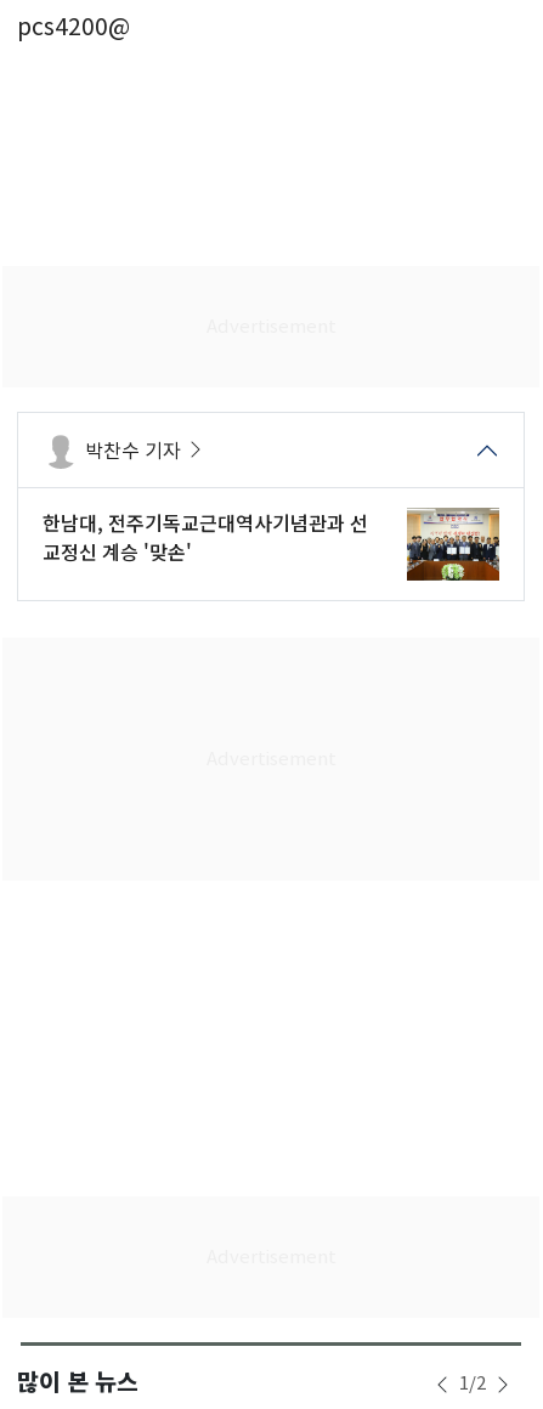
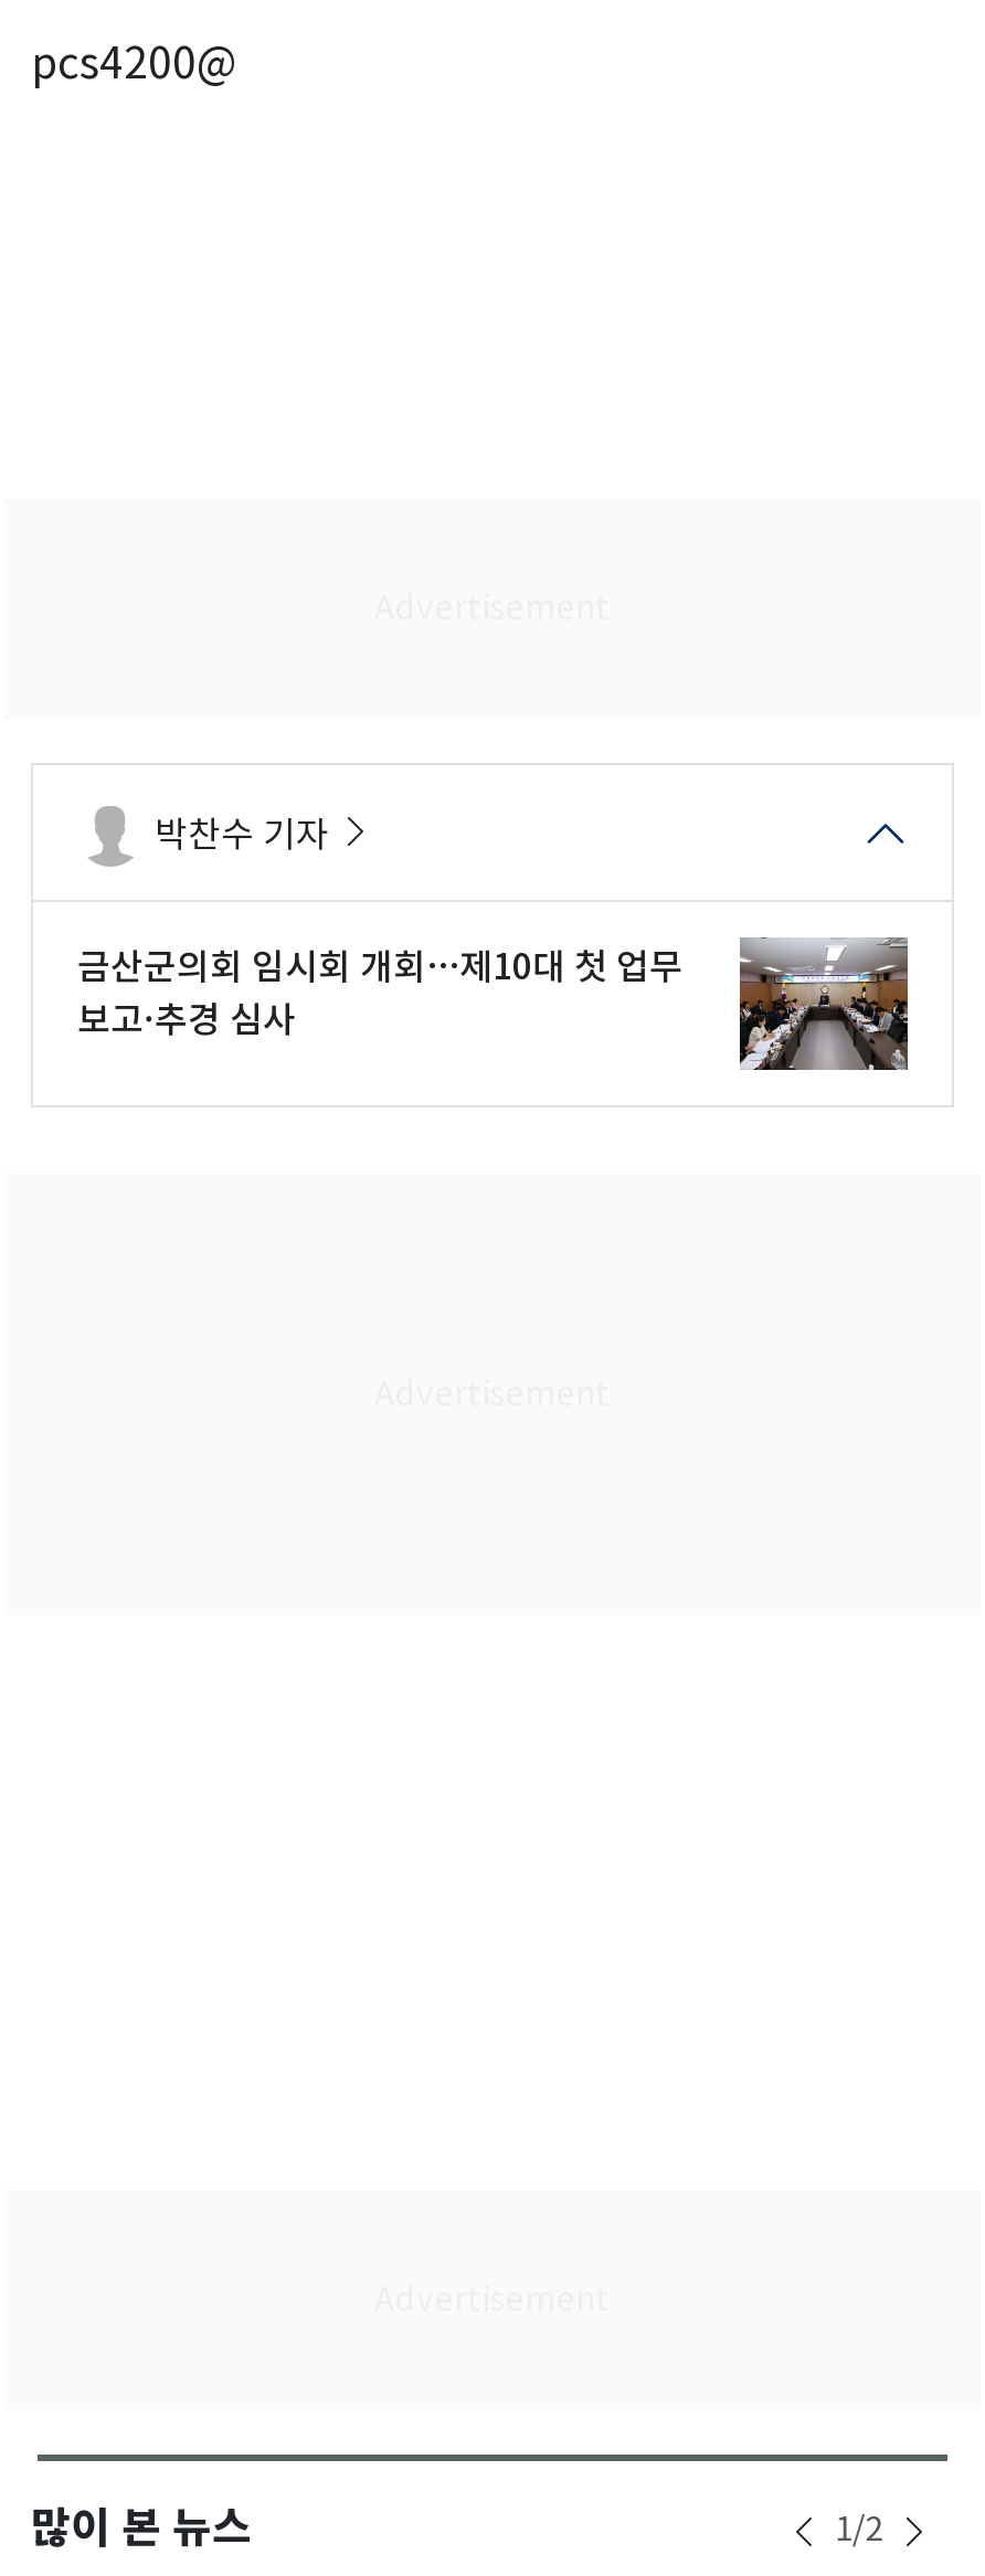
[43,507,500,582] [image] | 한남대, 전주기독교근대역사기념관과 선 | 교정신 계승 '맞손' -> [77,937,910,1072] [image] | 금산군의회 임시회 개회…제10대 첫 업무 | 보고·추경 심사

